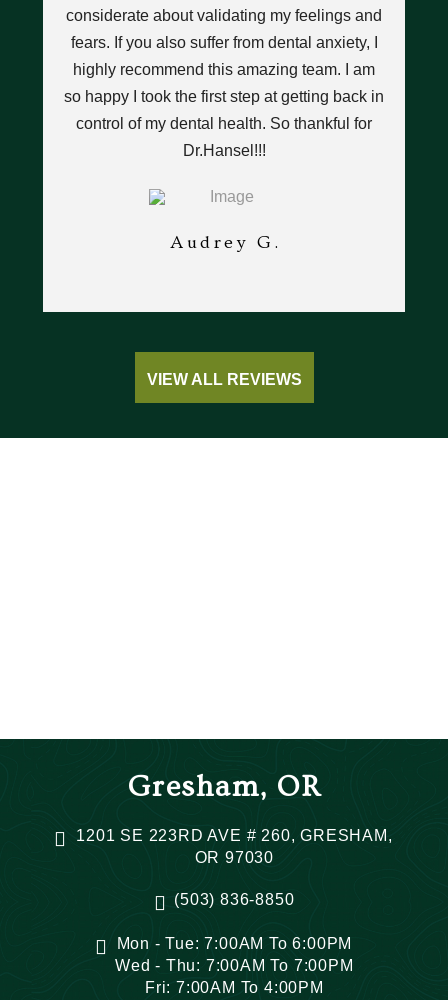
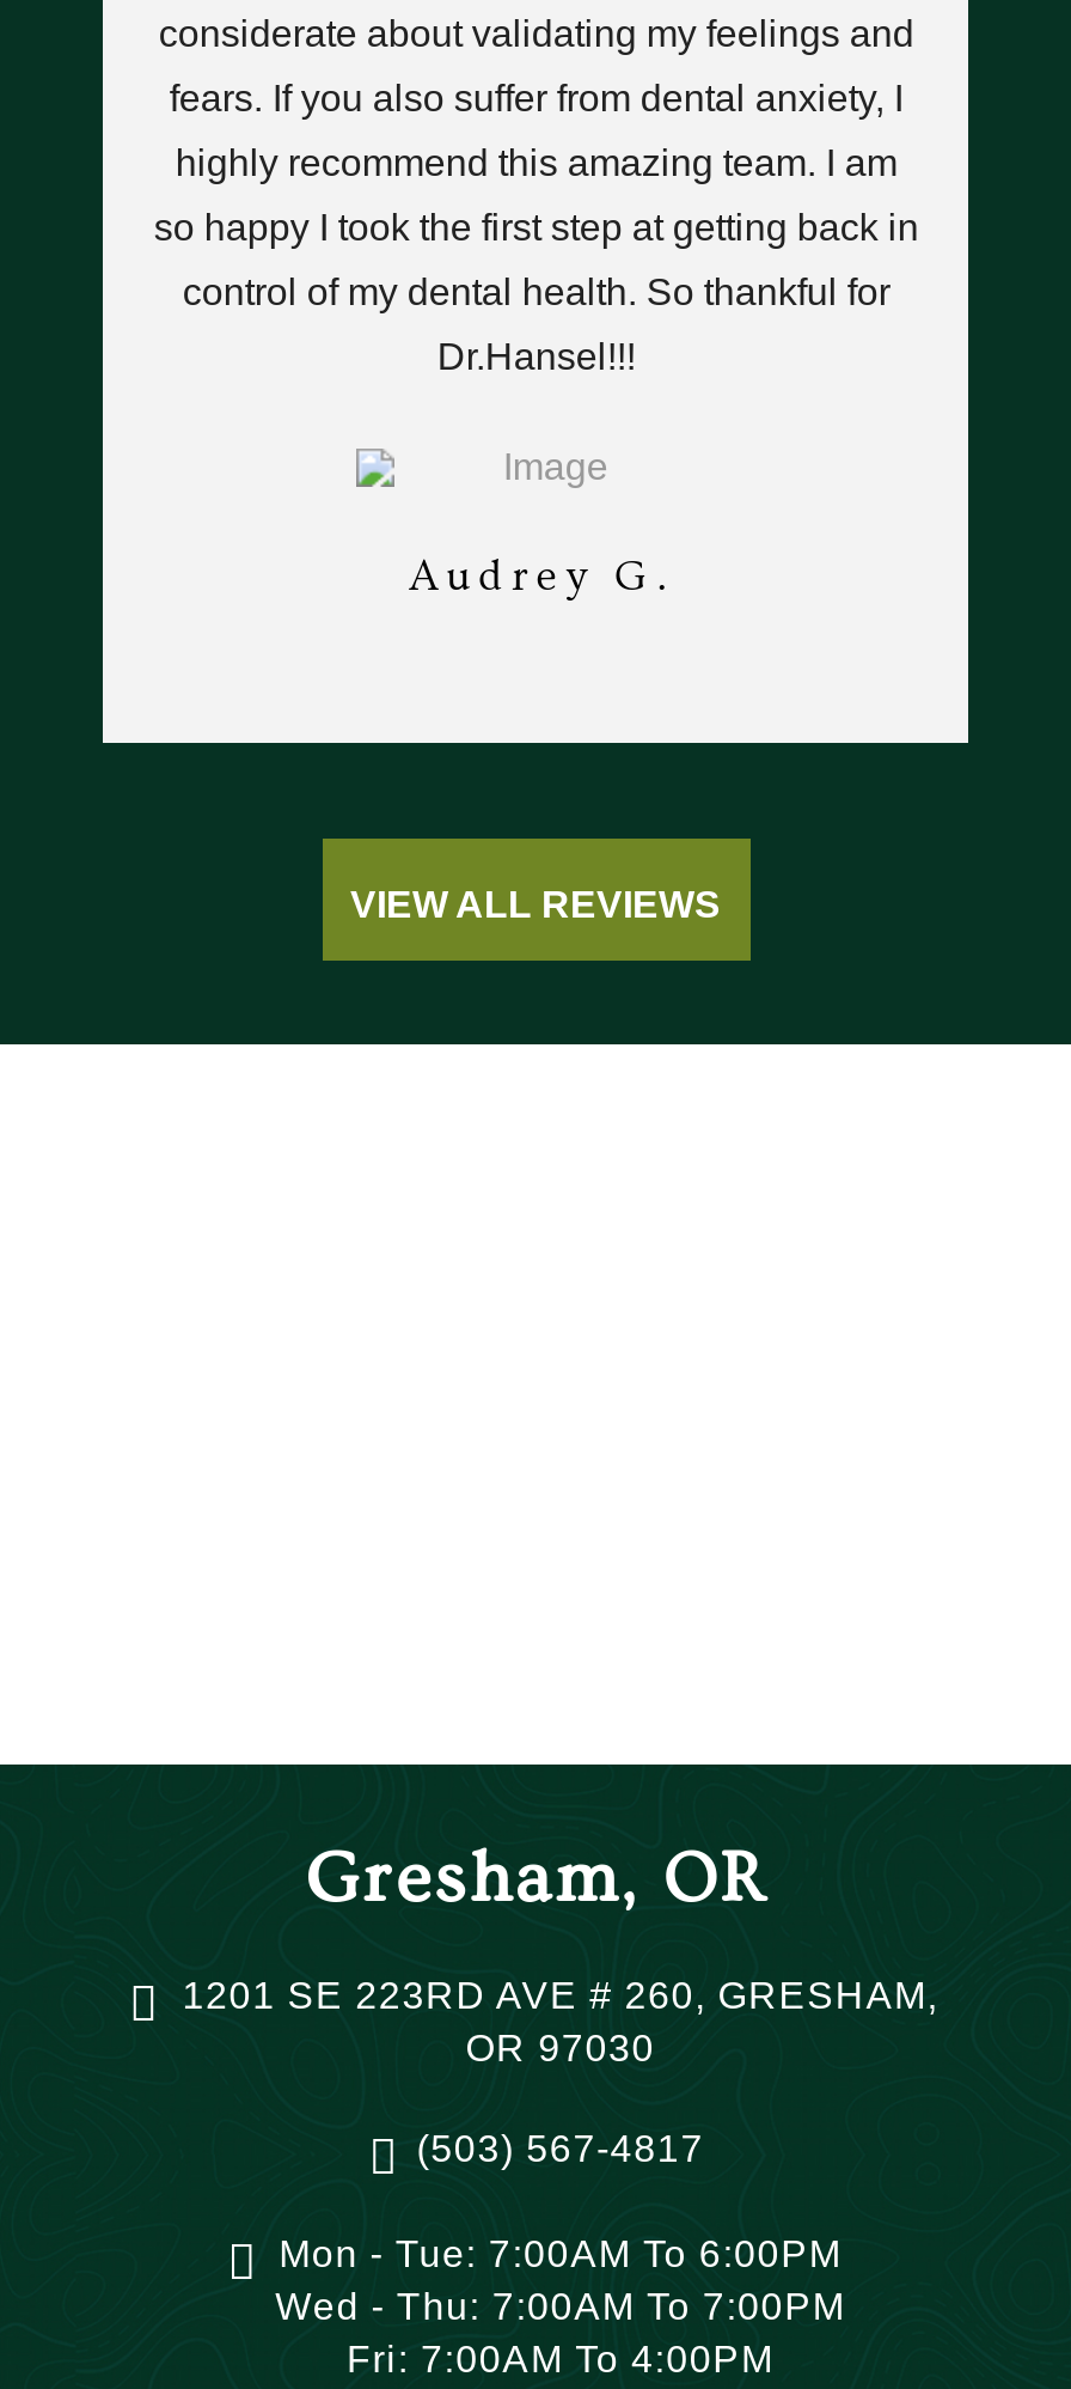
[174,891,294,908] (503) 836-8850 -> [417,2128,704,2169] (503) 567-4817

